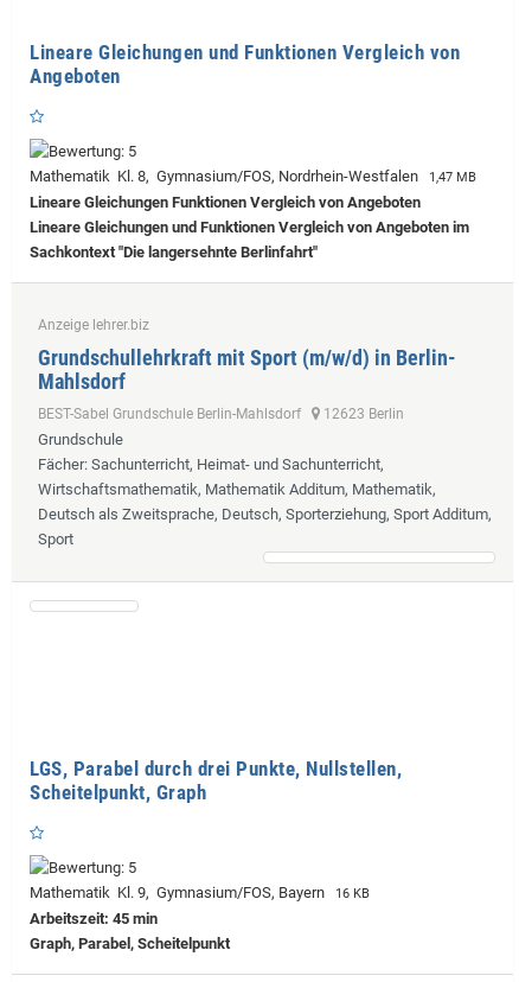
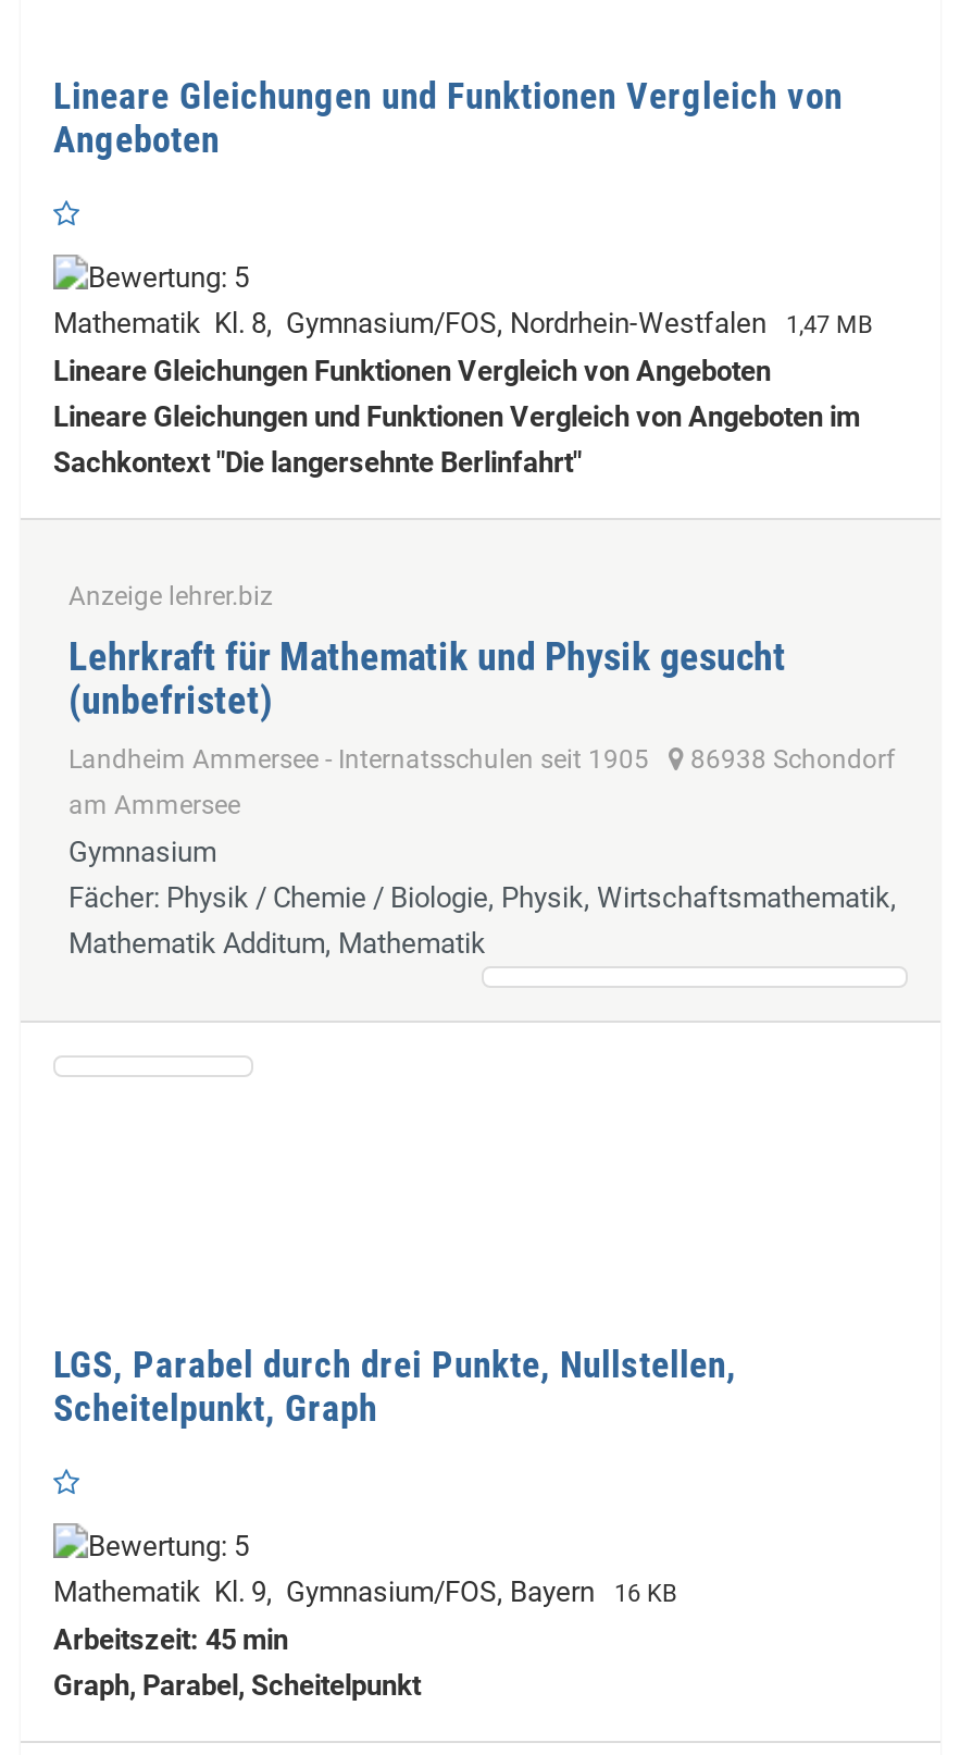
[38,345,492,548] Grundschullehrkraft mit Sport (m/w/d) in Berlin- | Mahlsdorf | BEST-Sabel Grundschule Berlin-Mahlsdorf 12623 Berlin | Grundschule | Fächer: Sachunterricht, Heimat- und Sachunterricht, | Wirtschaftsmathematik, Mathematik Additum, Mathematik, | Deutsch als Zweitsprache, Deutsch, Sporterziehung, Sport Additum, | Sport -> [68,634,897,960] Lehrkraft für Mathematik und Physik gesucht | (unbefristet) | Landheim Ammersee - Internatsschulen seit 1905 86938 Schondorf | am Ammersee | Gymnasium | Fächer: Physik / Chemie / Biologie, Physik, Wirtschaftsmathematik, | Mathematik Additum, Mathematik

